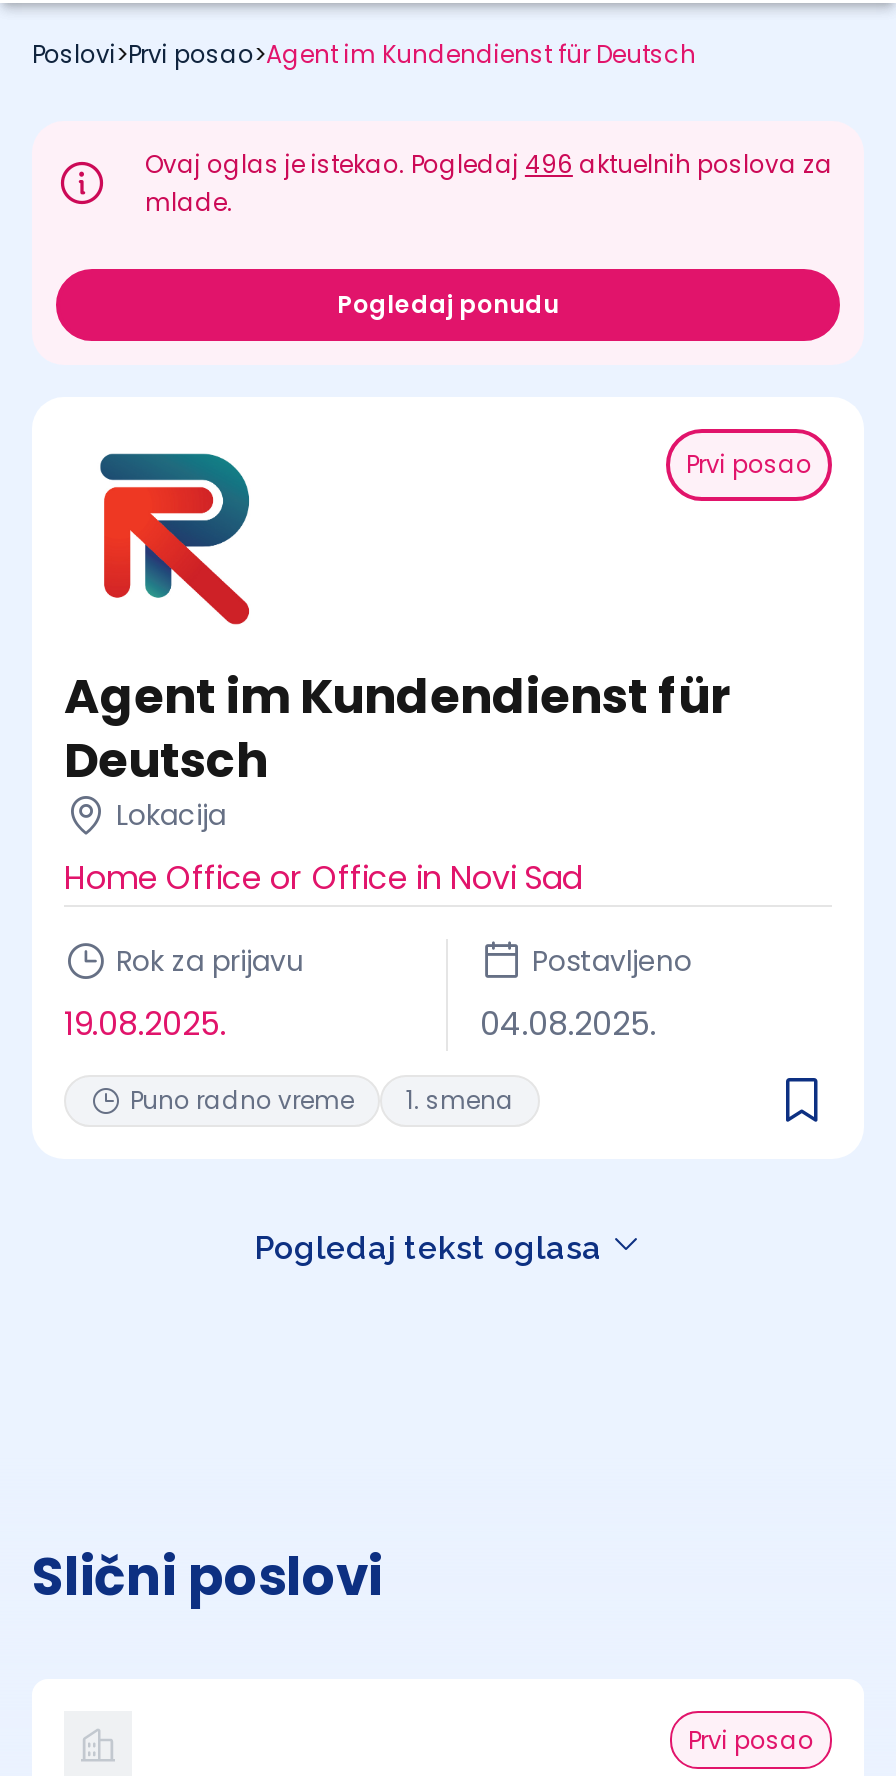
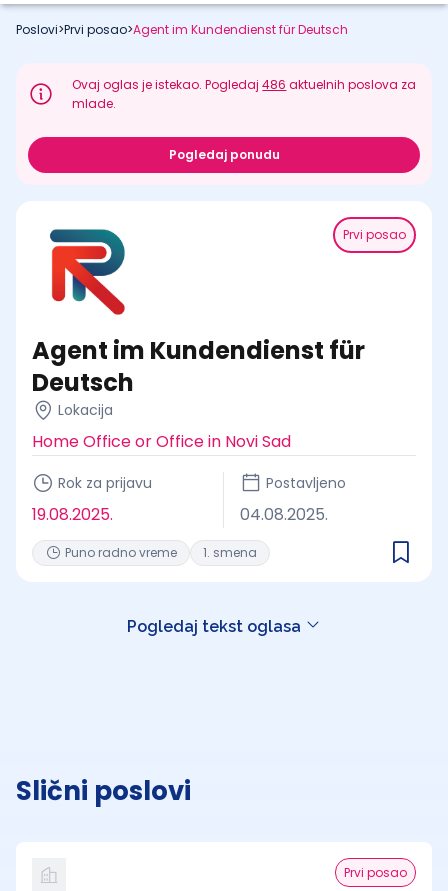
[145,147,833,181] Ovaj oglas je istekao. Pogledaj 496 aktuelnih poslova za -> [72,76,416,93] Ovaj oglas je istekao. Pogledaj 486 aktuelnih poslova za

